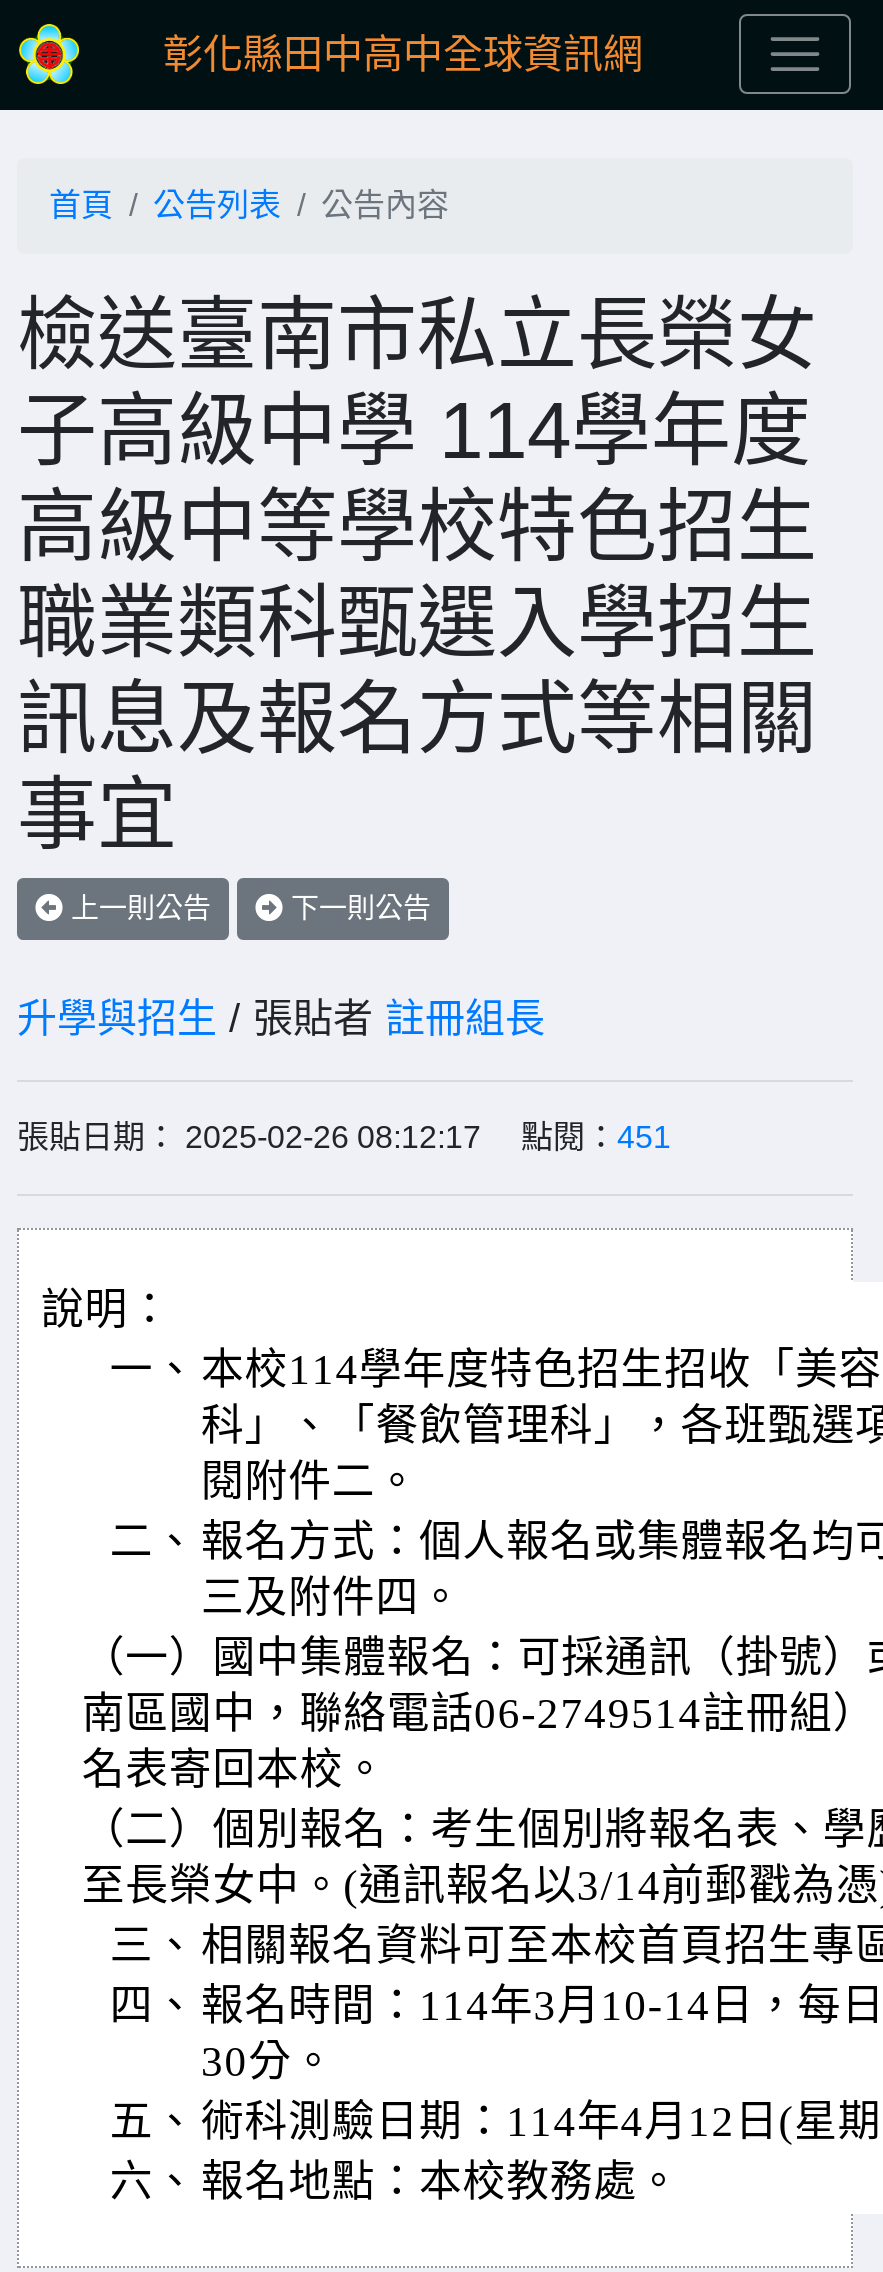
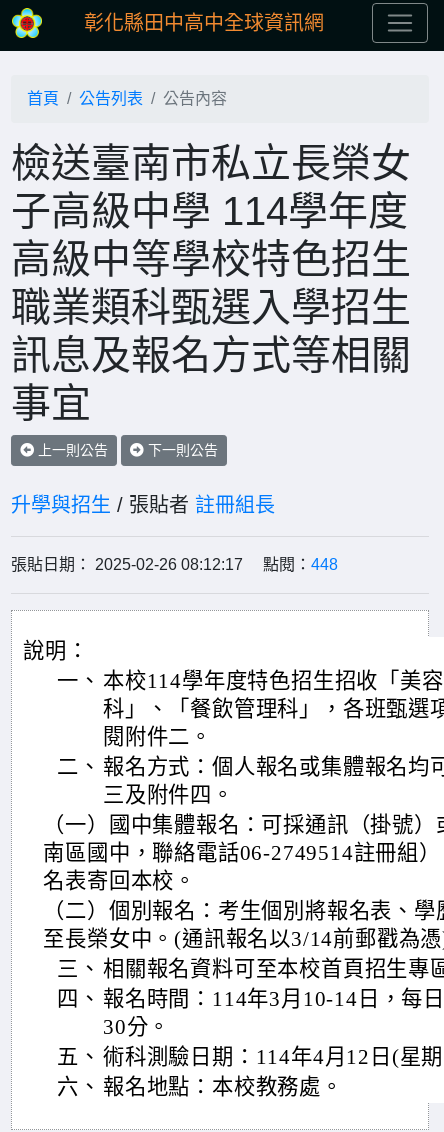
[17,1120,671,1154] 張貼日期： 2025-02-26 08:12:17 點閱：451 -> [11,556,338,573] 張貼日期： 2025-02-26 08:12:17 點閱：448

